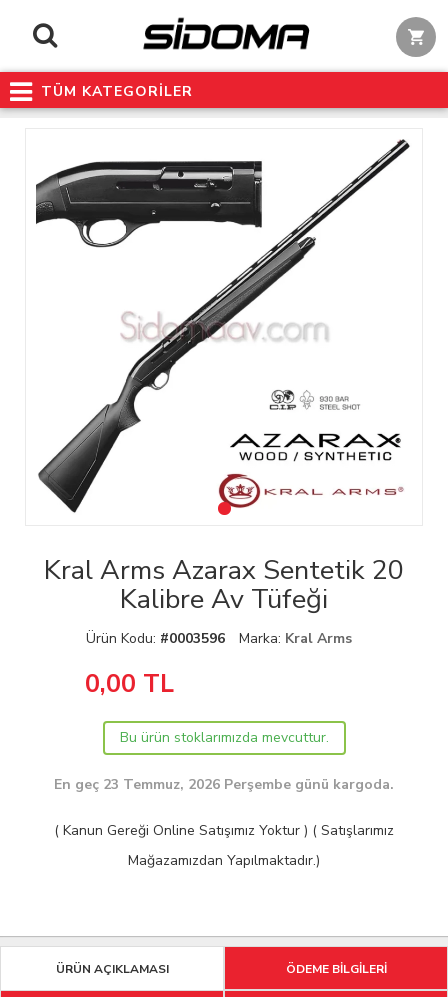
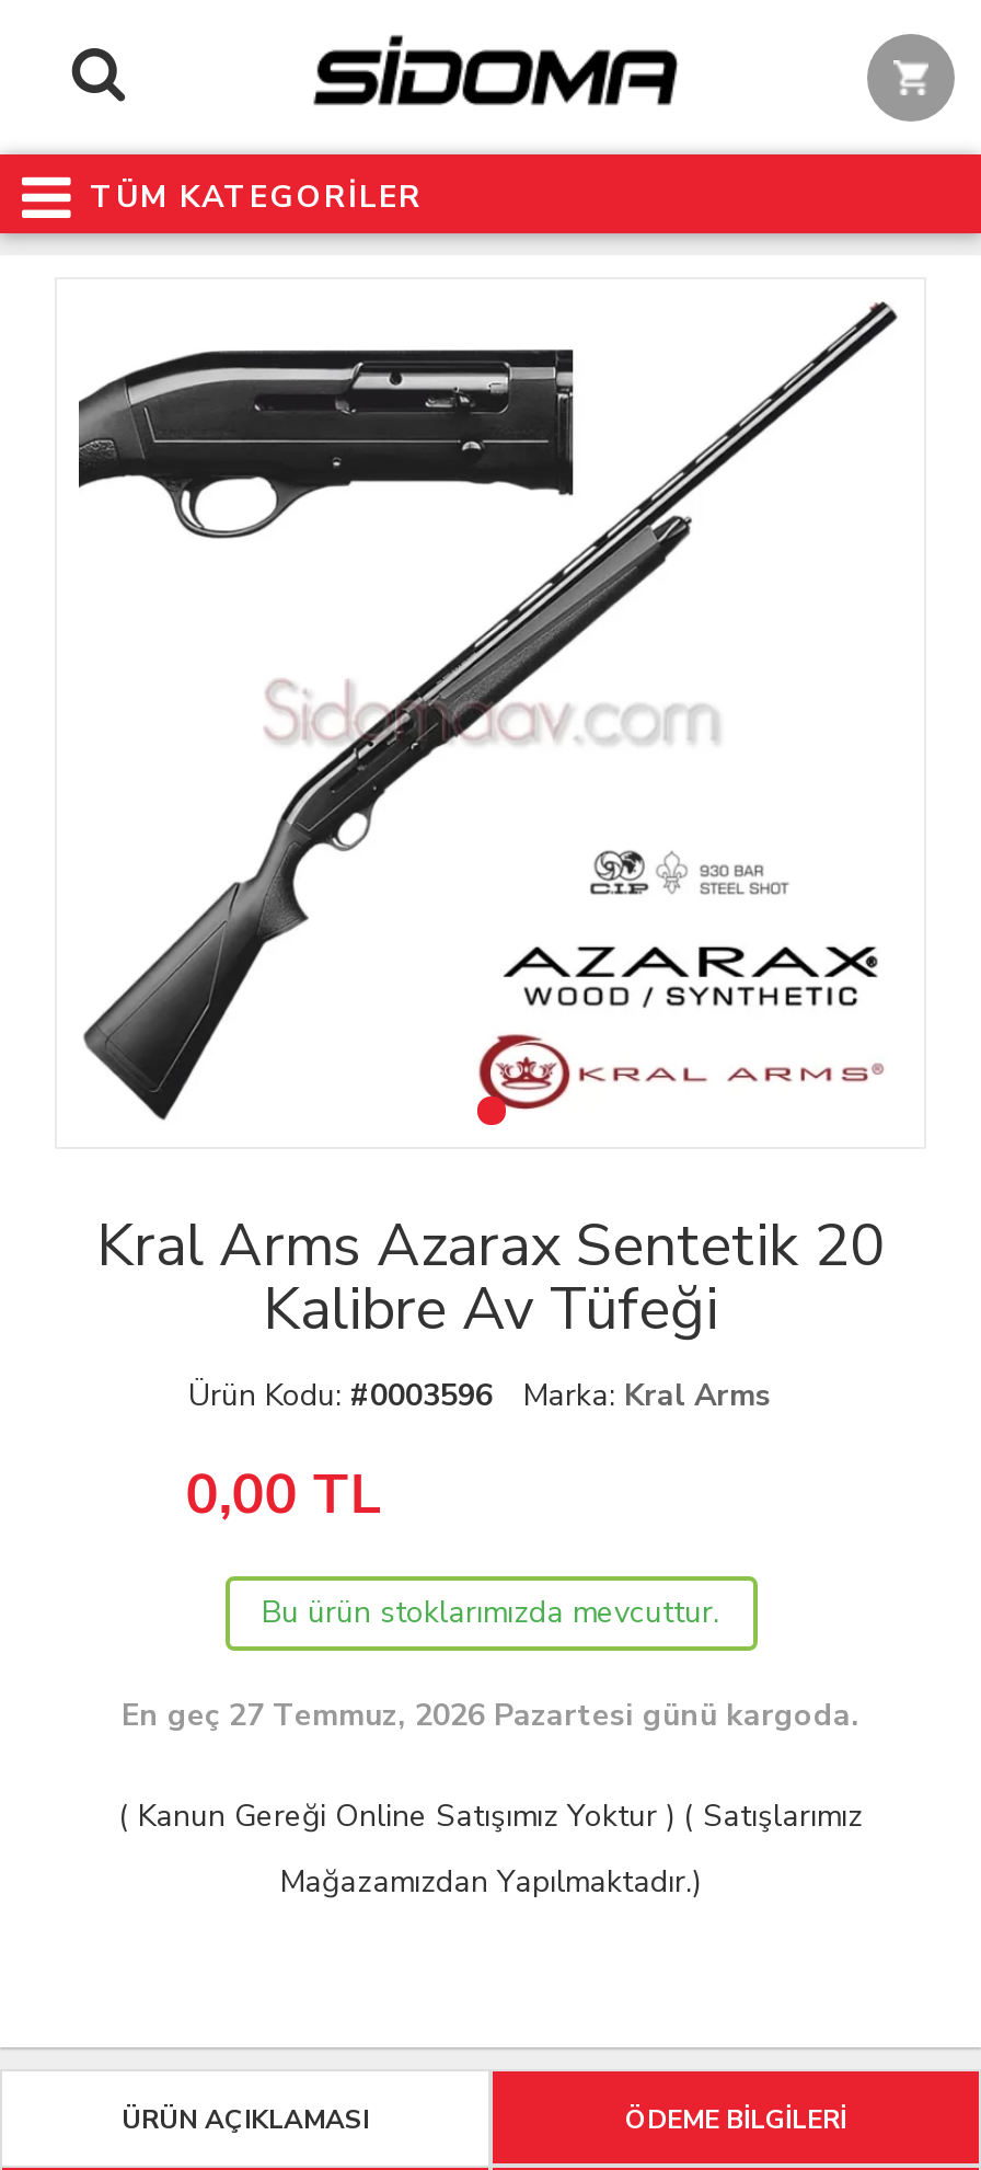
[54,775,394,794] En geç 23 Temmuz, 2026 Perşembe günü kargoda. -> [122,1695,859,1736] En geç 27 Temmuz, 2026 Pazartesi günü kargoda.

